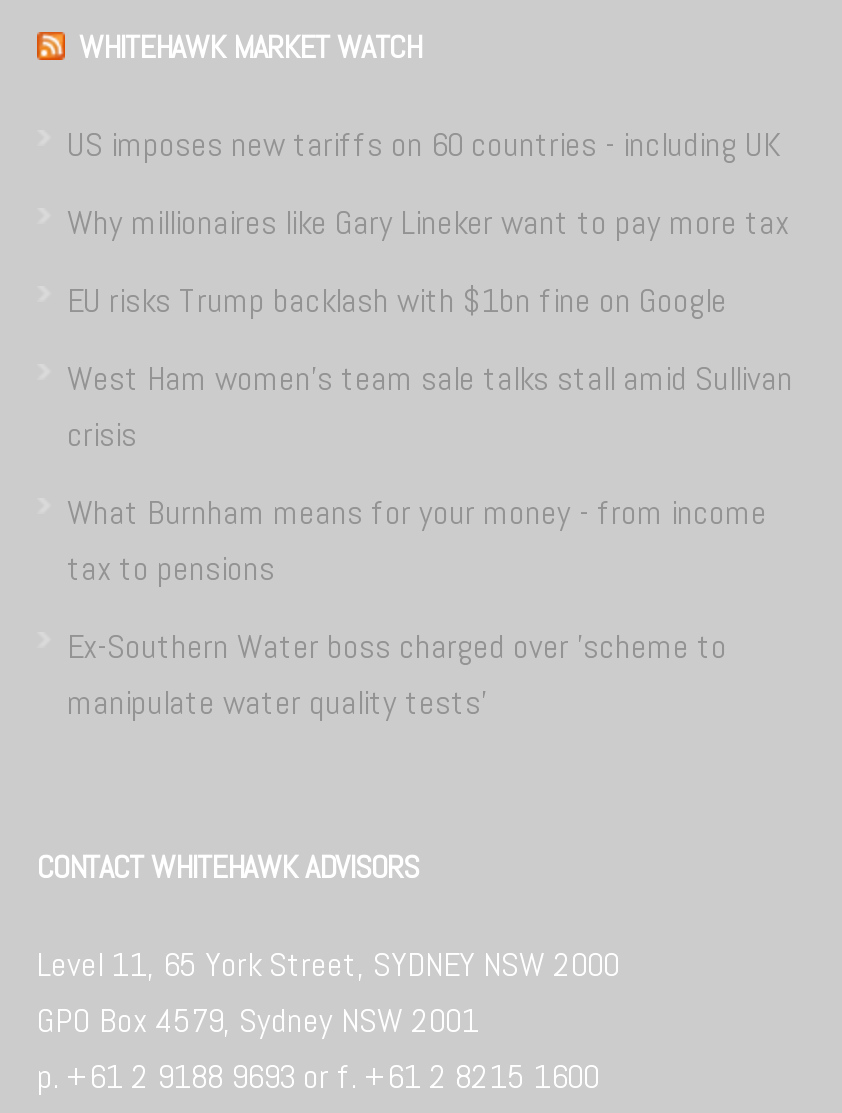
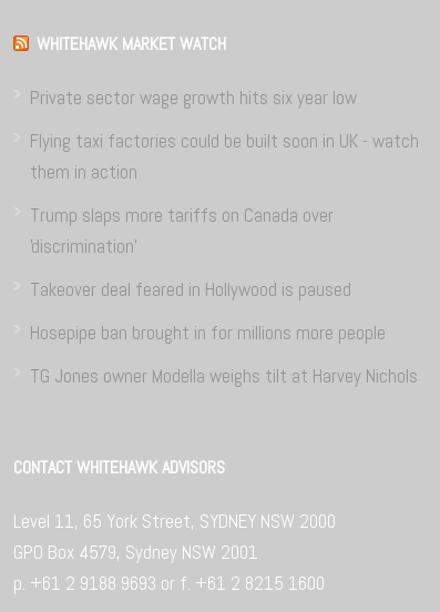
[67,122,779,166] US imposes new tariffs on 60 countries - including UK -> [30,85,357,110] Private sector wage growth hits six year low
[67,200,789,244] Why millionaires like Gary Lineker want to pay more tax -> [30,129,419,184] Flying taxi factories could be built soon in UK - watch | them in action
[67,278,727,322] EU risks Trump backlash with $1bn fine on Google -> [30,203,334,258] Trump slaps more tariffs on Canada over | 'discrimination'
[67,356,793,456] West Ham women's team sale talks stall amid Sullivan | crisis -> [30,277,351,302] Takeover deal feared in Hollywood is paused
[67,490,767,590] What Burnham means for your money - from income | tax to pensions -> [30,320,386,345] Hosepipe ban brought in for millions more people
[67,624,727,724] Ex-Southern Water boss charged over 'scheme to | manipulate water quality tests' -> [30,364,418,388] TG Jones owner Modella weighs tilt at Harvey Nichols

